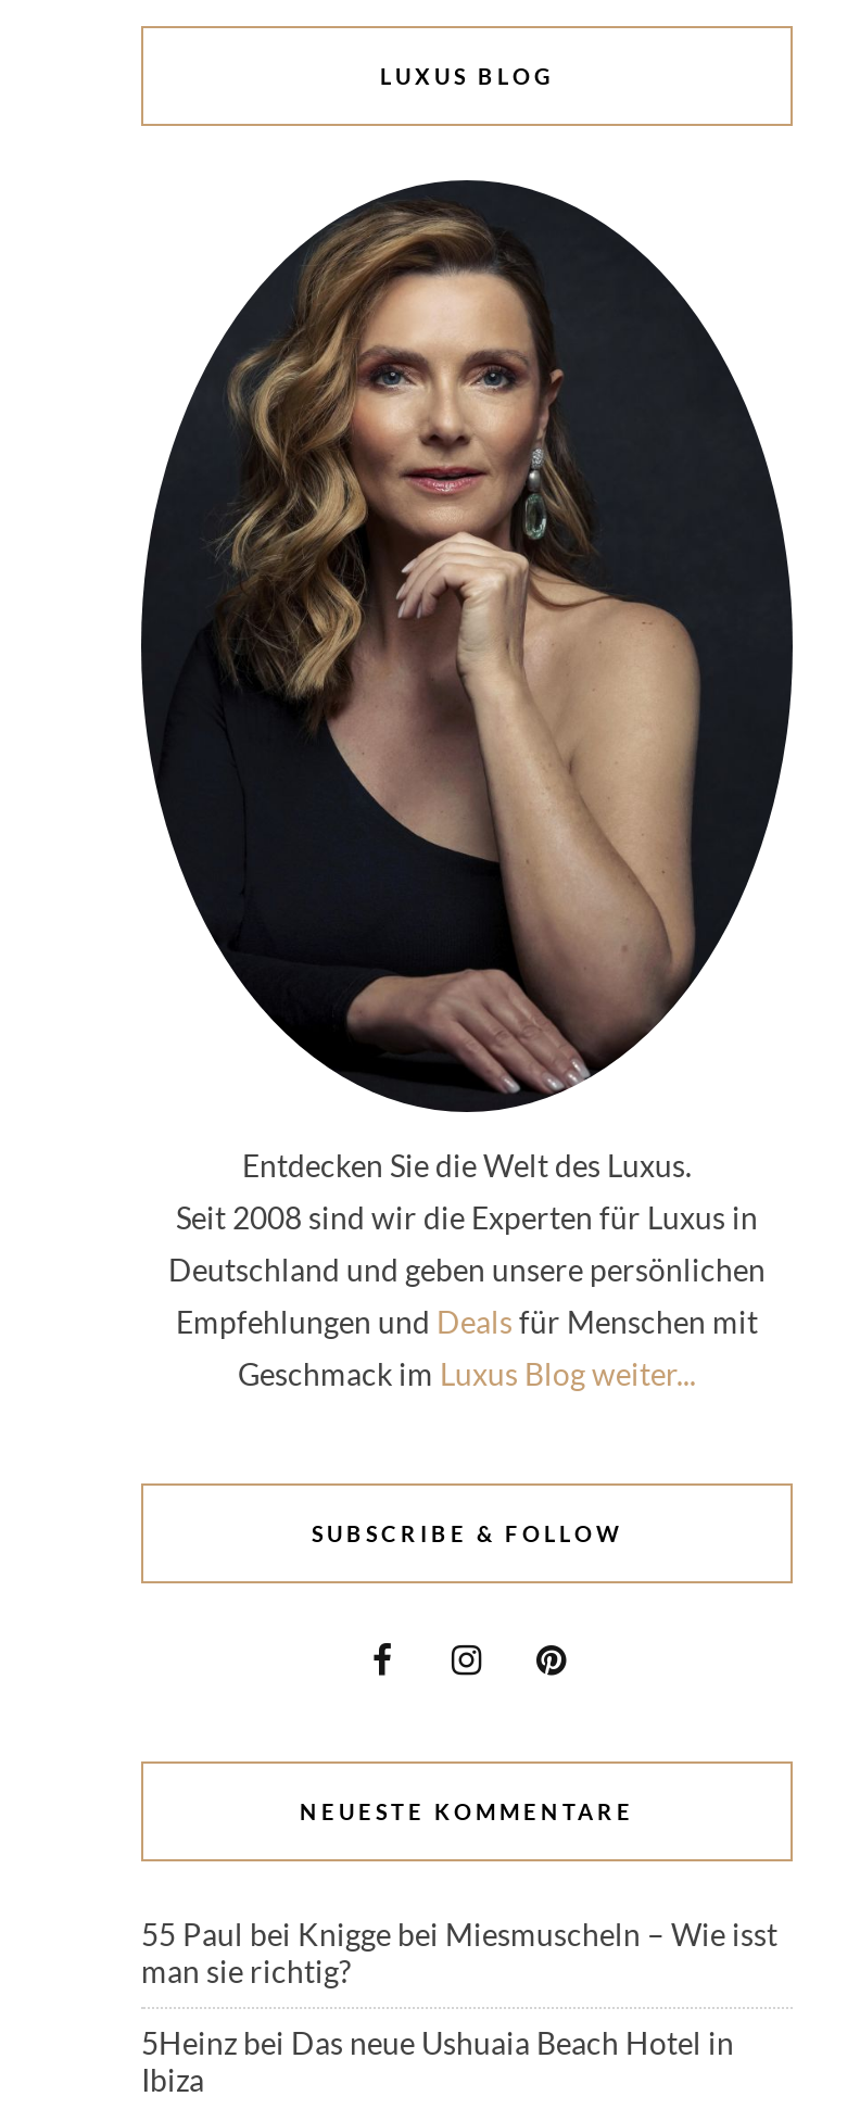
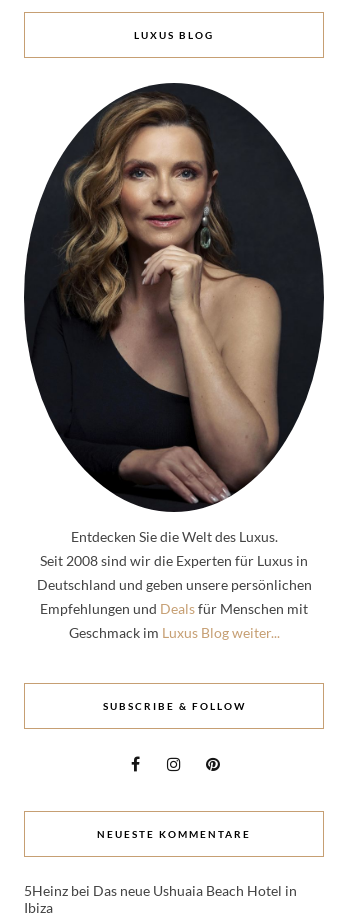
[141,1915,777,1989] 55 Paul bei Knigge bei Miesmuscheln – Wie isst | man sie richtig? -> none

